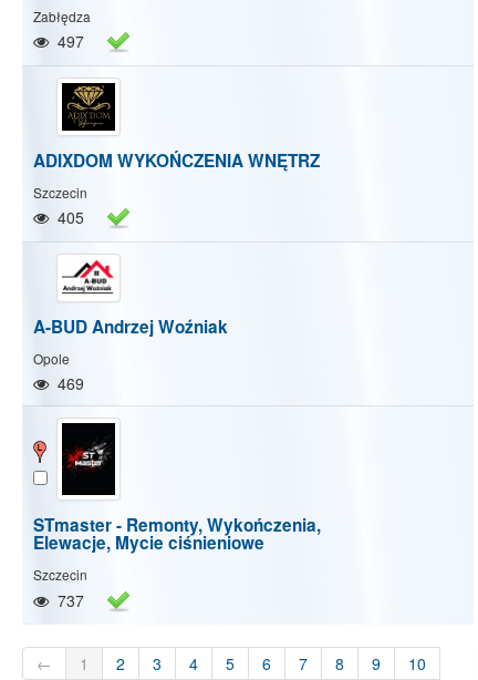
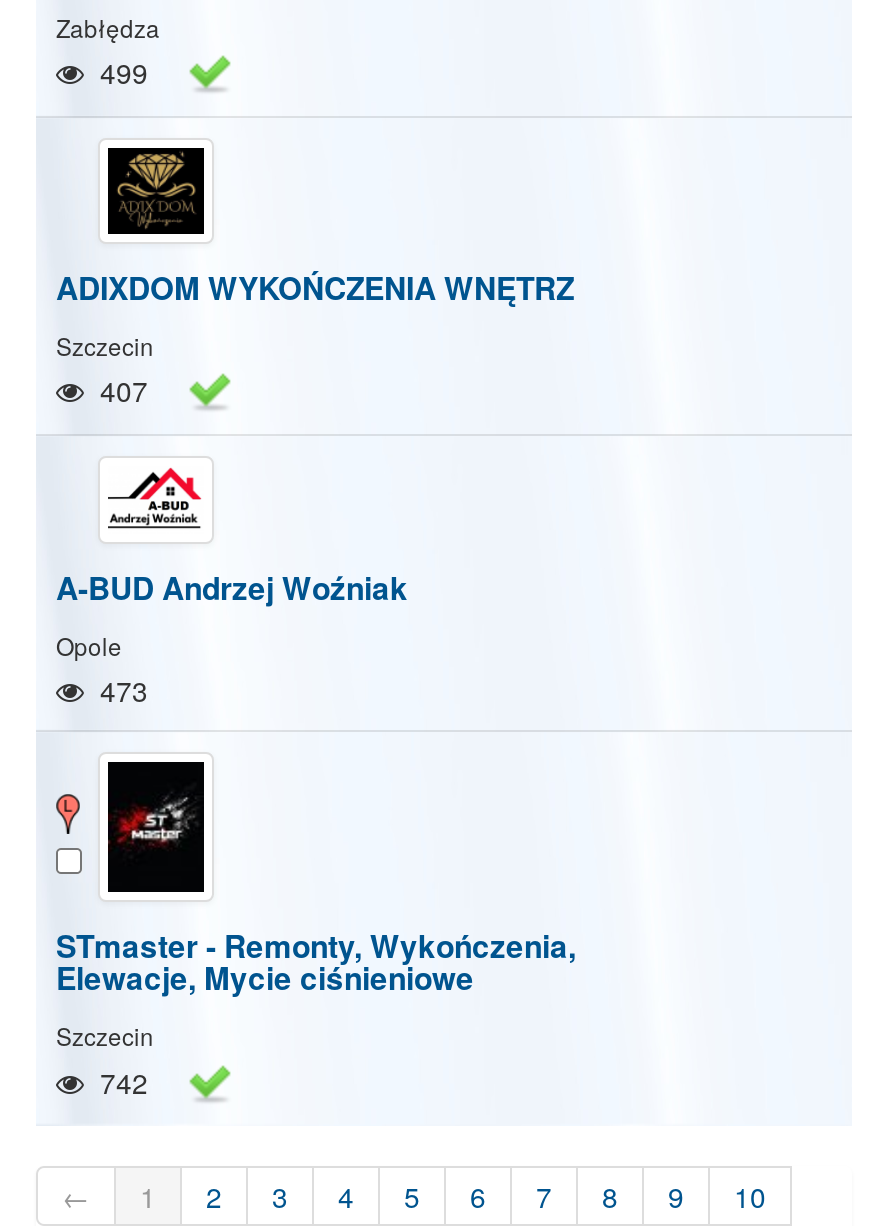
[49,30,84,52] 497 -> [84,52,148,92] 499
[49,206,84,229] 405 -> [84,371,148,411] 407
[49,373,84,395] 469 -> [84,671,148,711] 473
[49,589,84,611] 737 -> [84,1061,148,1101] 742

